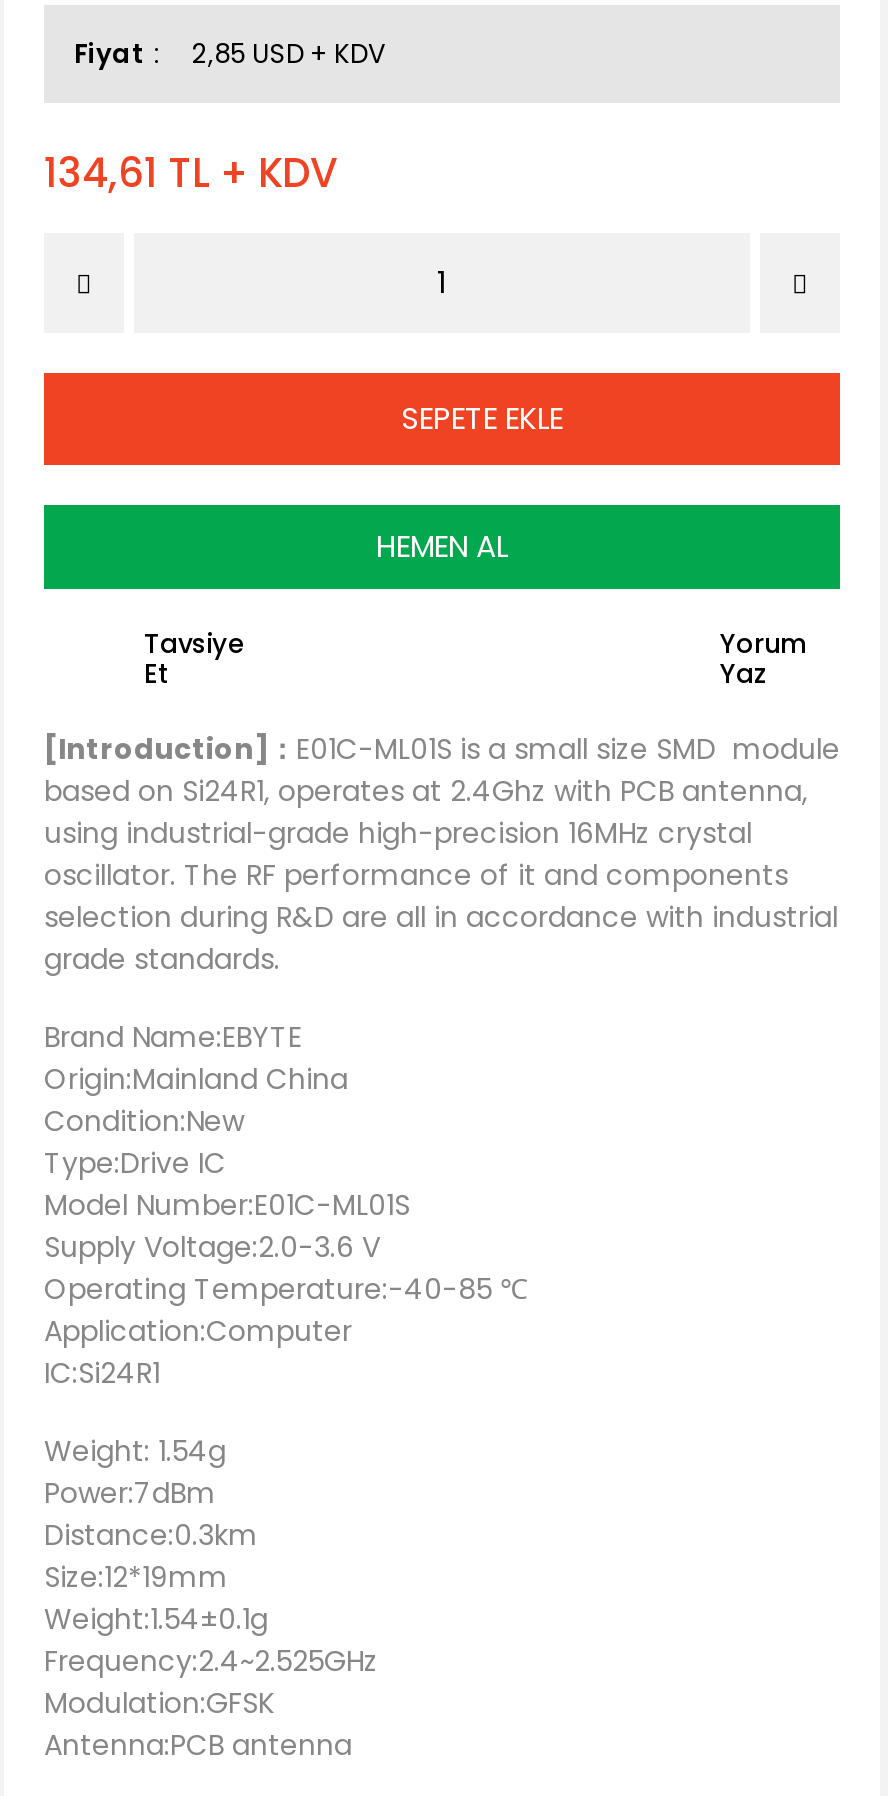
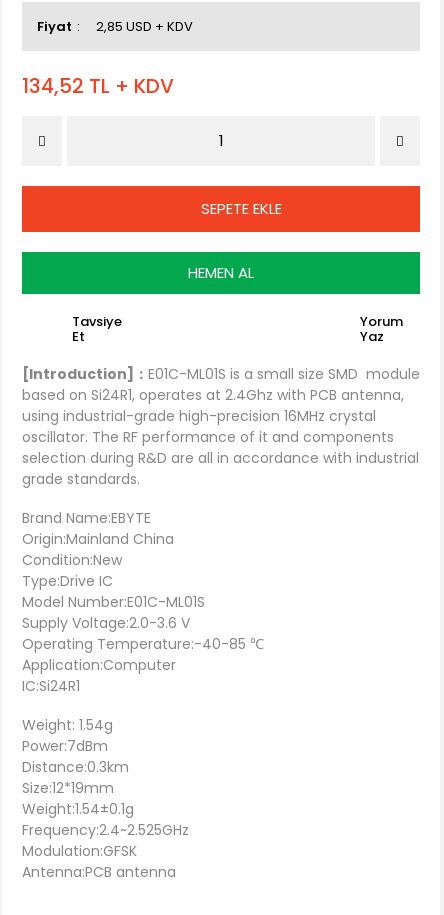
[44,145,338,201] 134,61 TL + KDV -> [22,72,174,100] 134,52 TL + KDV

